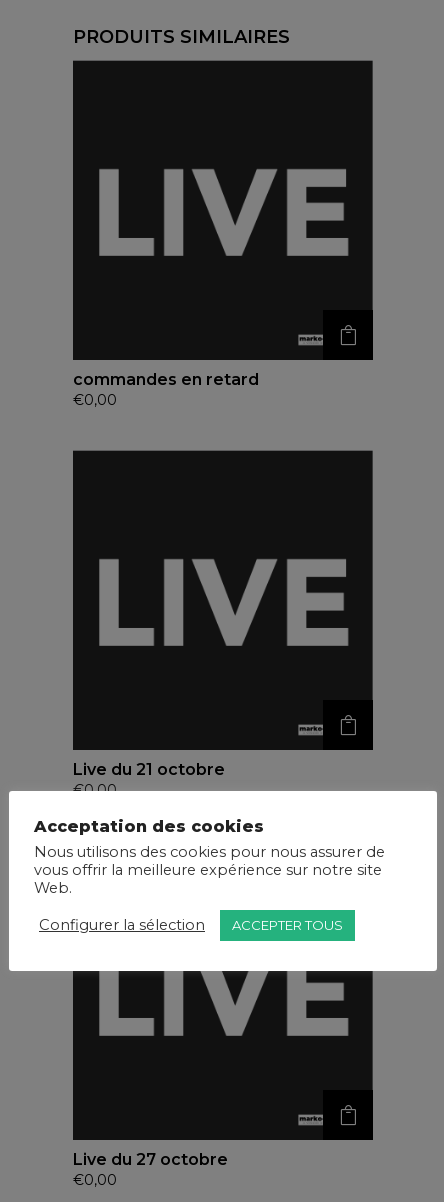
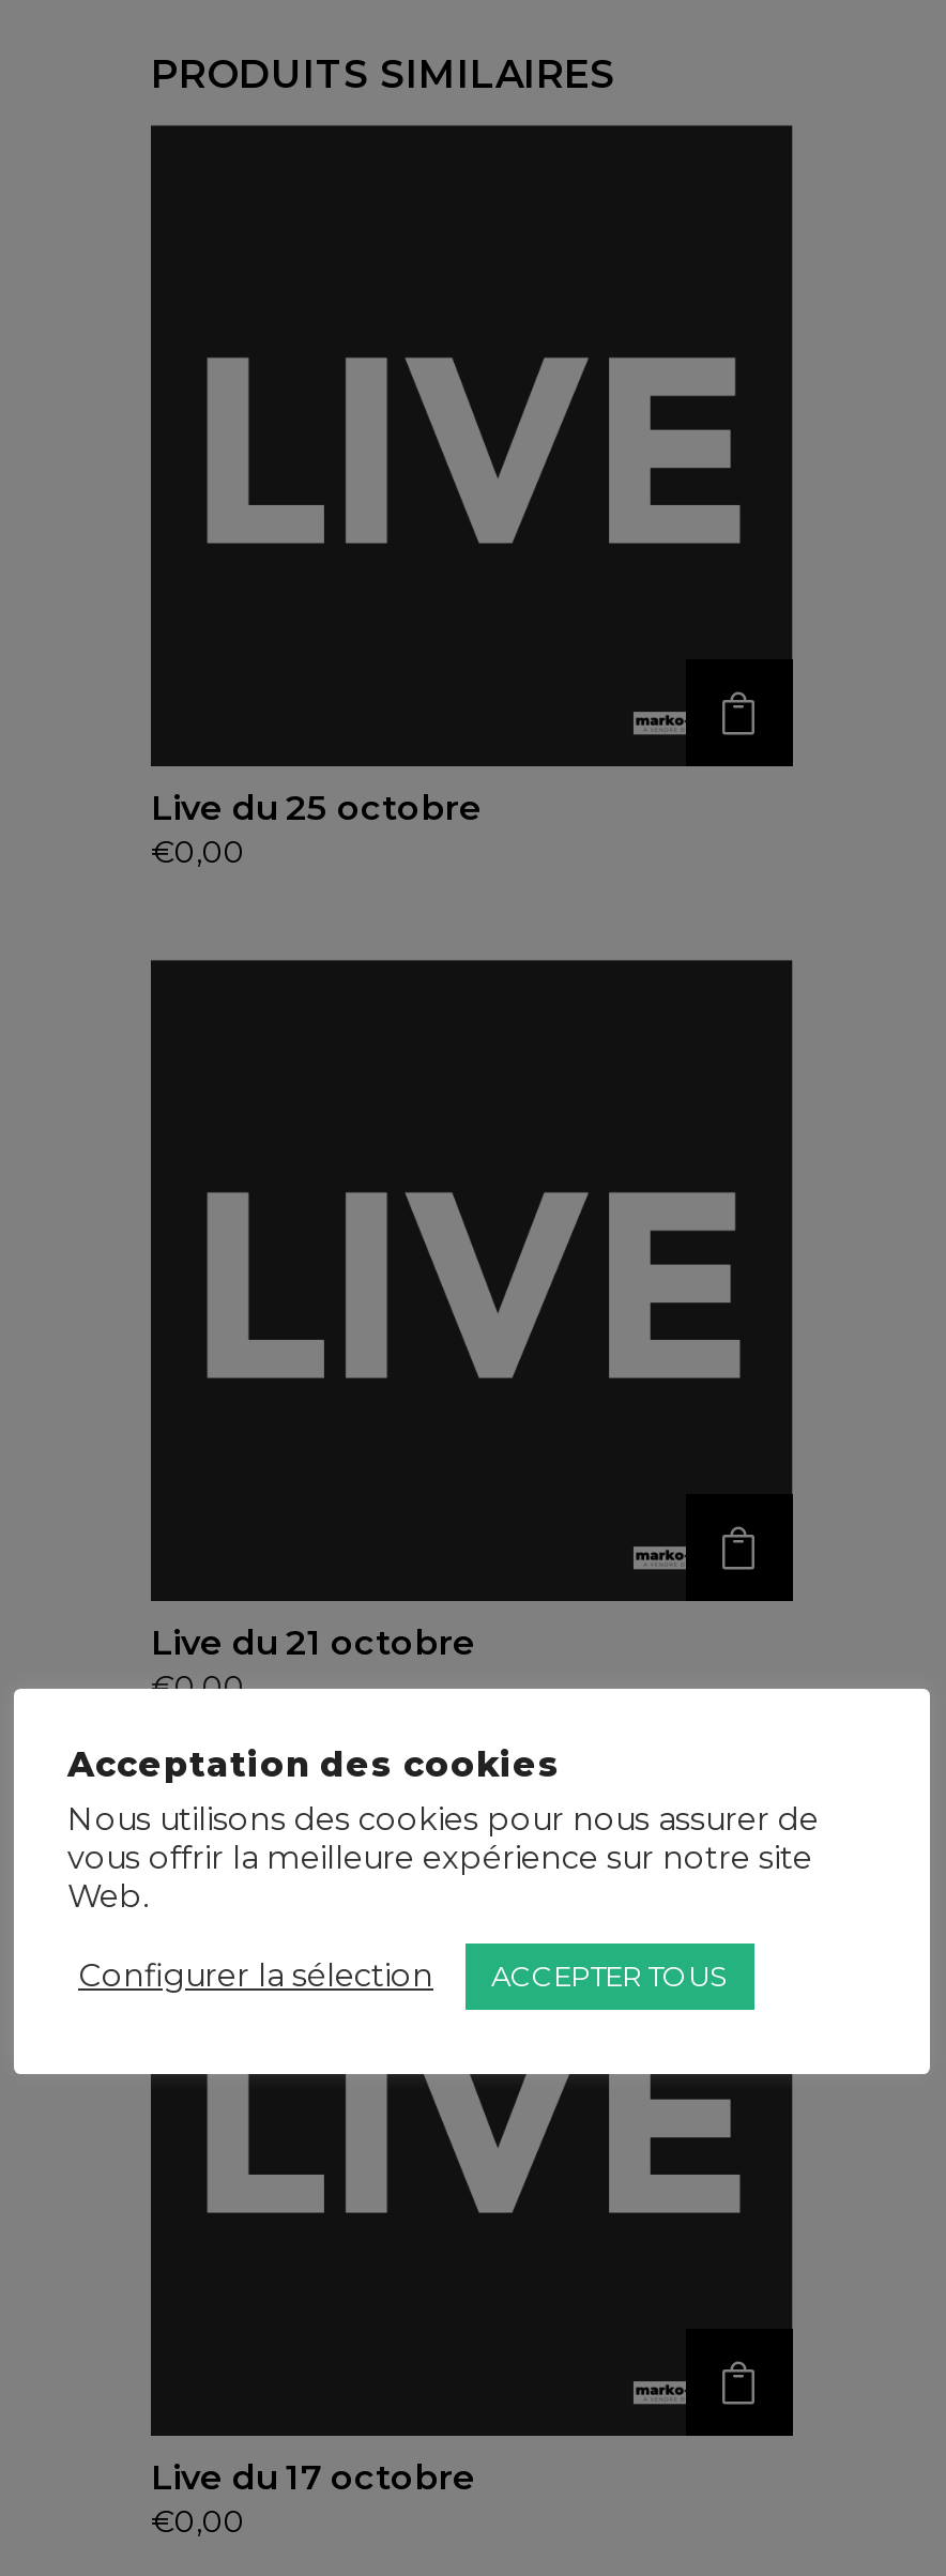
[73,370,259,389] commandes en retard -> [151,788,483,828] Live du 25 octobre
[73,1150,228,1169] Live du 27 octobre -> [151,2457,476,2498] Live du 17 octobre

